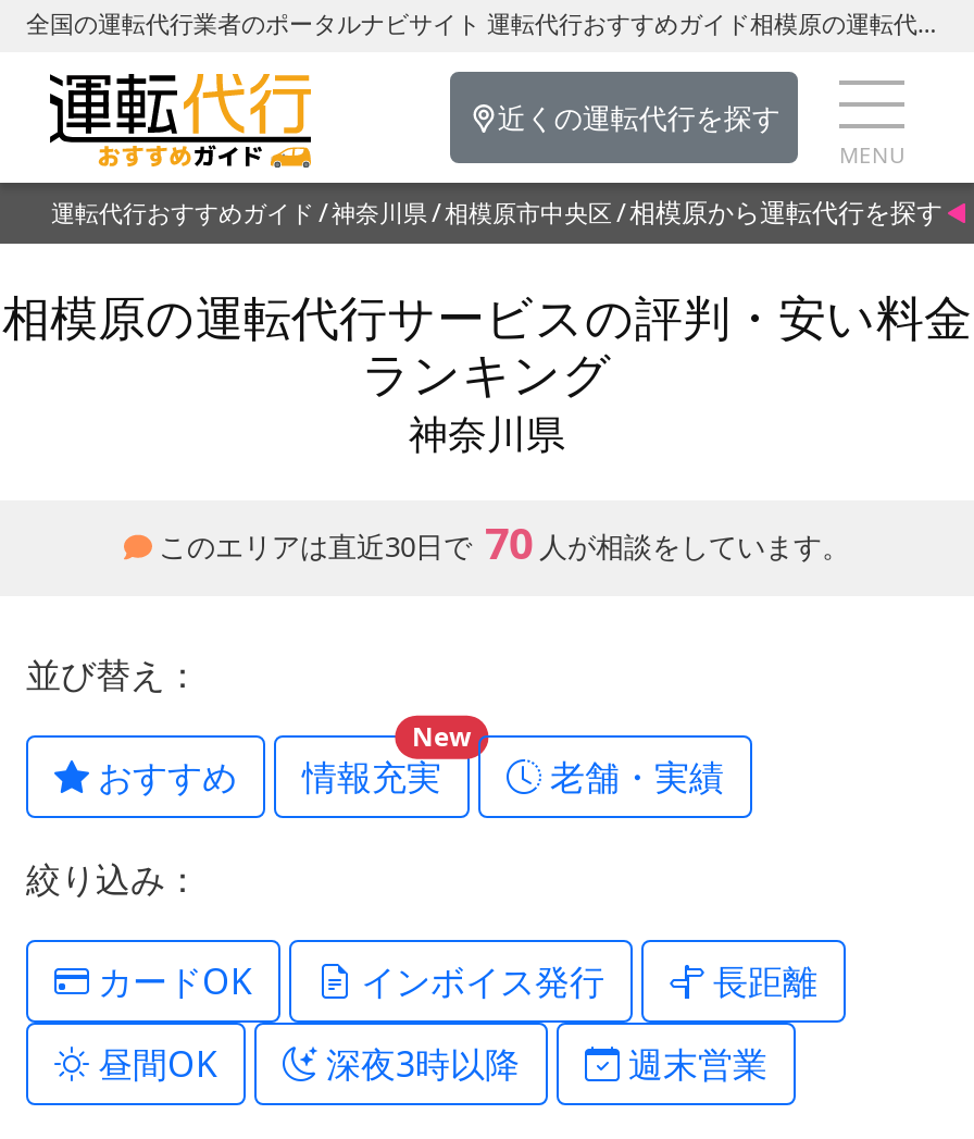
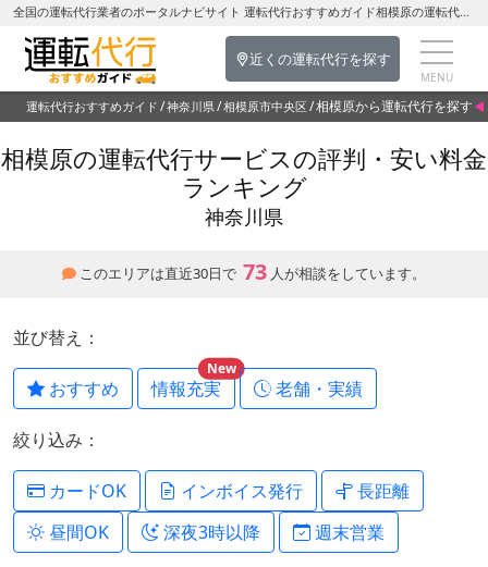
[159,513,850,572] このエリアは直近30日で 70 人が相談をしています。 -> [80,257,426,286] このエリアは直近30日で 73 人が相談をしています。

